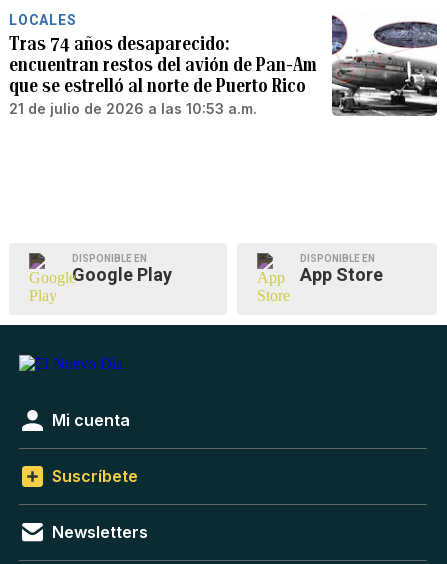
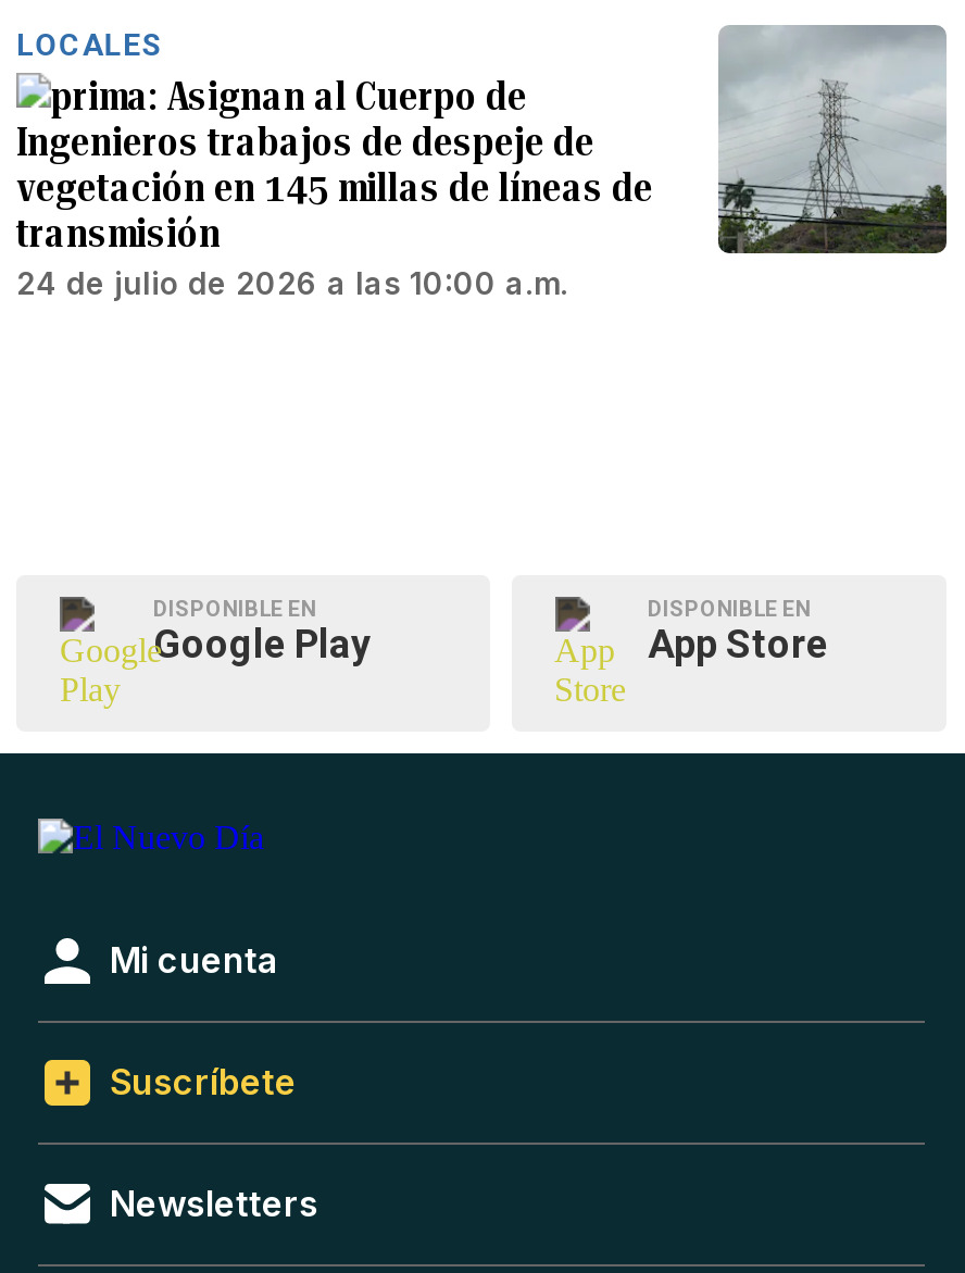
[9,11,437,117] [image] | Tras 74 años desaparecido: | encuentran restos del avión de Pan-Am | que se estrelló al norte de Puerto Rico | 21 de julio de 2026 a las 10:53 a.m. -> [16,23,949,301] [image] | Asignan al Cuerpo de | Ingenieros trabajos de despeje de | vegetación en 145 millas de líneas de | transmisión | 24 de julio de 2026 a las 10:00 a.m.

